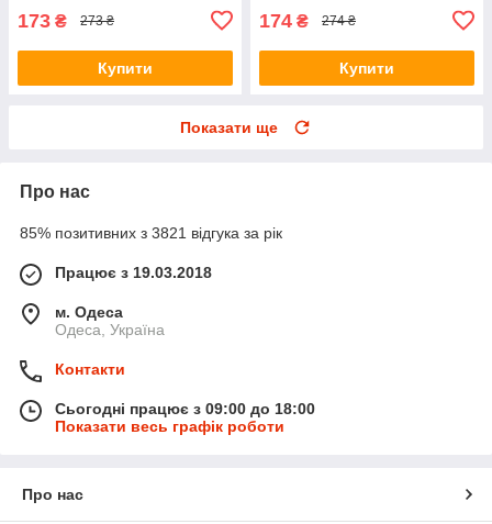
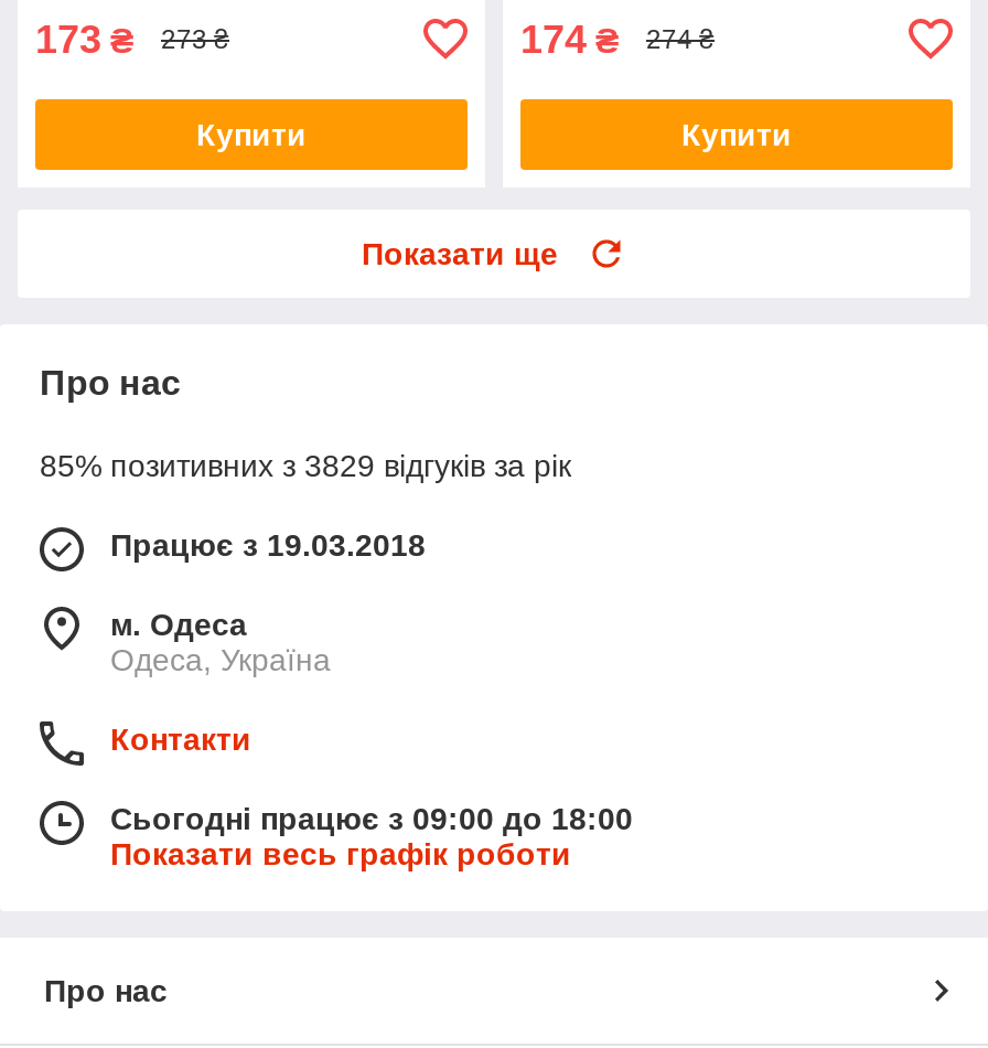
[20,224,282,241] 85% позитивних з 3821 відгука за рік -> [40,447,571,483] 85% позитивних з 3829 відгуків за рік

